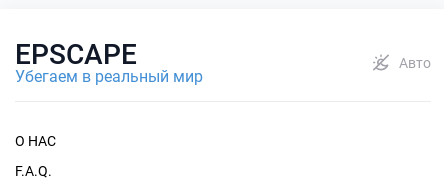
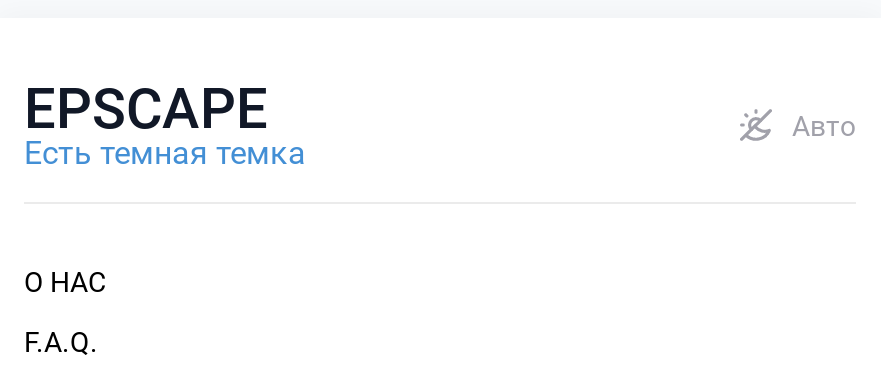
[15,67,203,86] Убегаем в реальный мир -> [24,134,306,172] Есть темная темка

